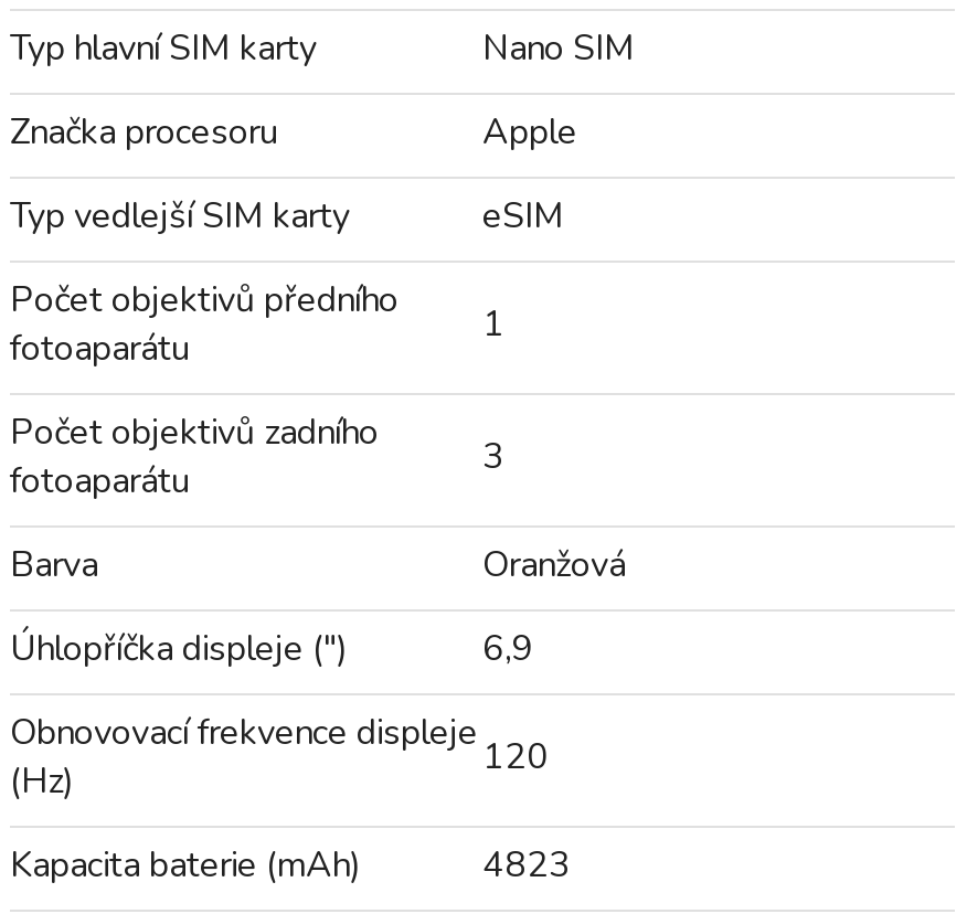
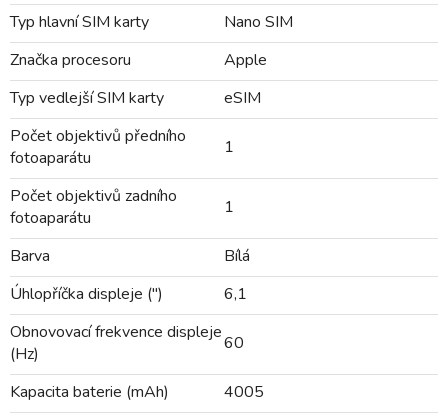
[482,433,504,482] 3 -> [224,196,234,218] 1
[482,541,626,590] Oranžová -> [224,245,250,267] Bílá
[482,625,533,674] 6,9 -> [224,283,247,305] 6,1
[10,709,549,782] Obnovovací frekvence displeje 120 -> [10,321,244,354] Obnovovací frekvence displeje 60
[482,842,571,890] 4823 -> [224,381,264,403] 4005

